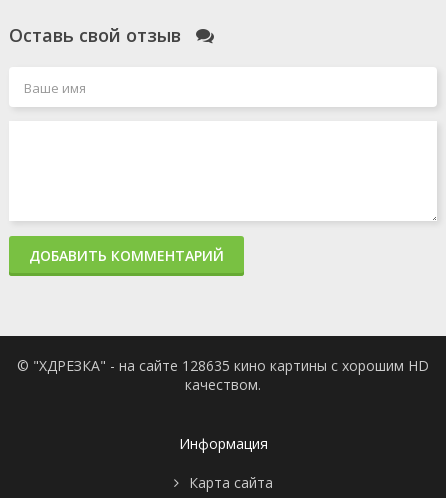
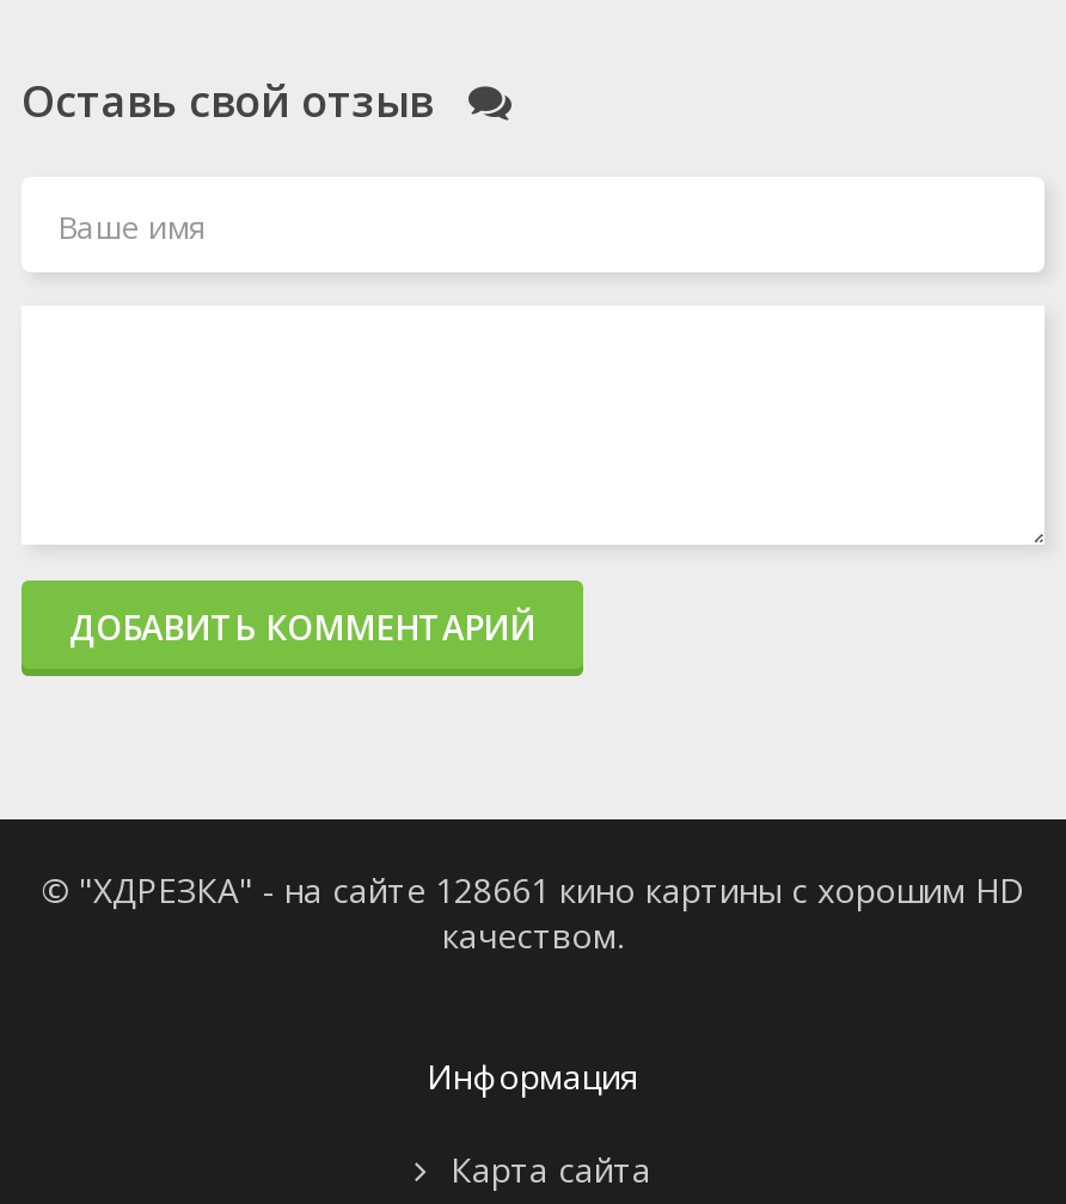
[17,356,429,375] © "ХДРЕЗКА" - на сайте 128635 кино картины с хорошим HD -> [41,868,1025,914] © "ХДРЕЗКА" - на сайте 128661 кино картины с хорошим HD

